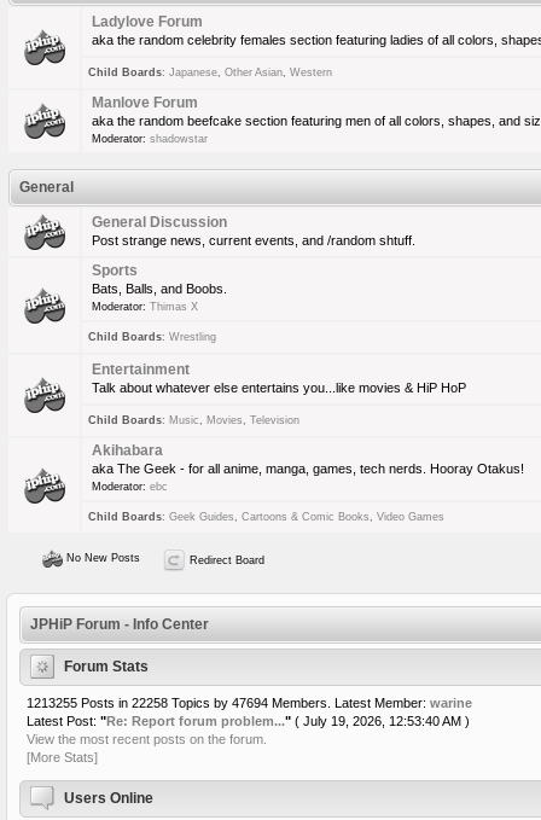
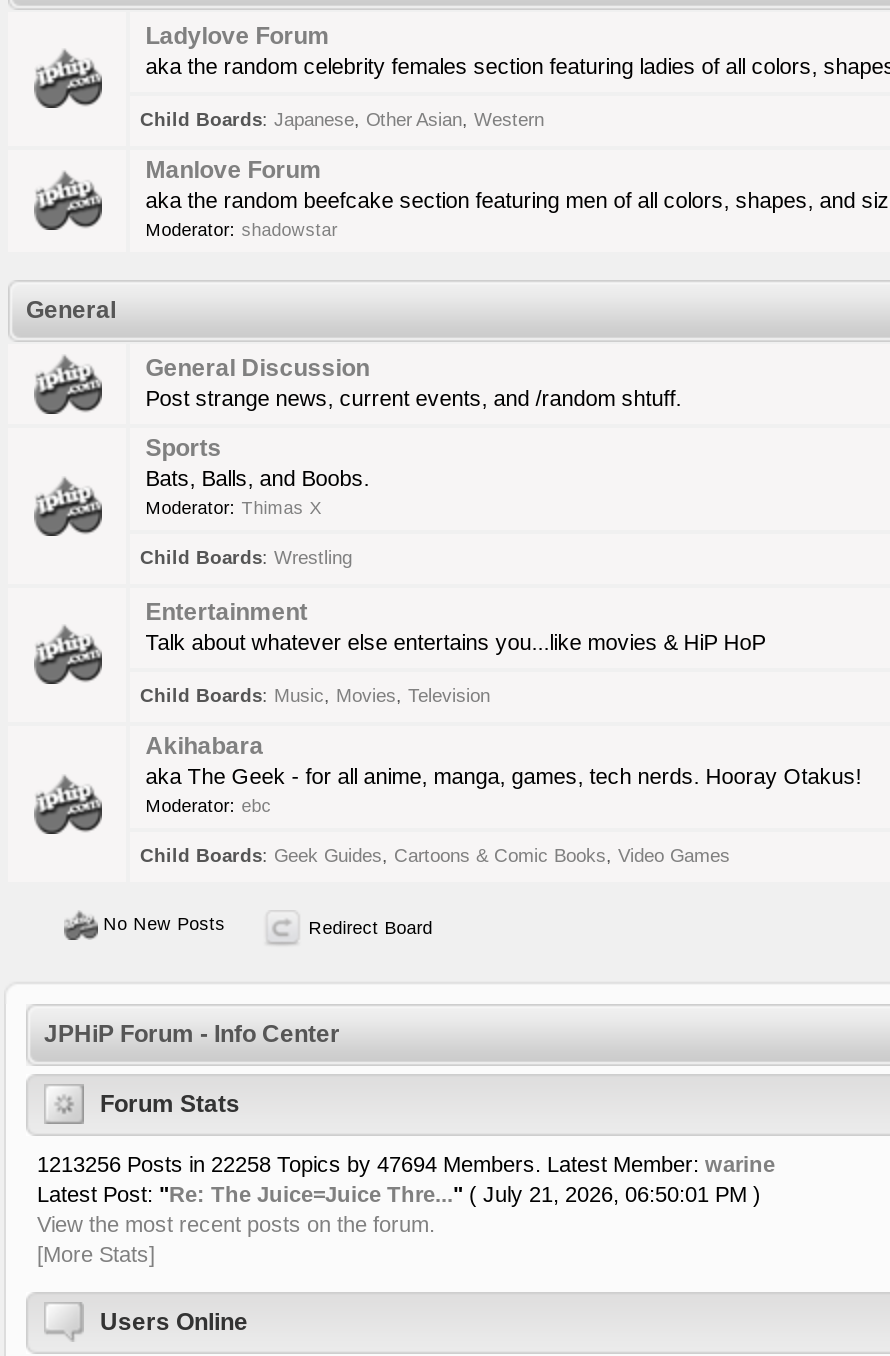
[26,695,472,710] 1213255 Posts in 22258 Topics by 47694 Members. Latest Member: warine -> [37,1152,775,1176] 1213256 Posts in 22258 Topics by 47694 Members. Latest Member: warine
[26,714,469,728] Latest Post: "Re: Report forum problem..." ( July 19, 2026, 12:53:40 AM ) -> [37,1182,761,1206] Latest Post: "Re: The Juice=Juice Thre..." ( July 21, 2026, 06:50:01 PM )

